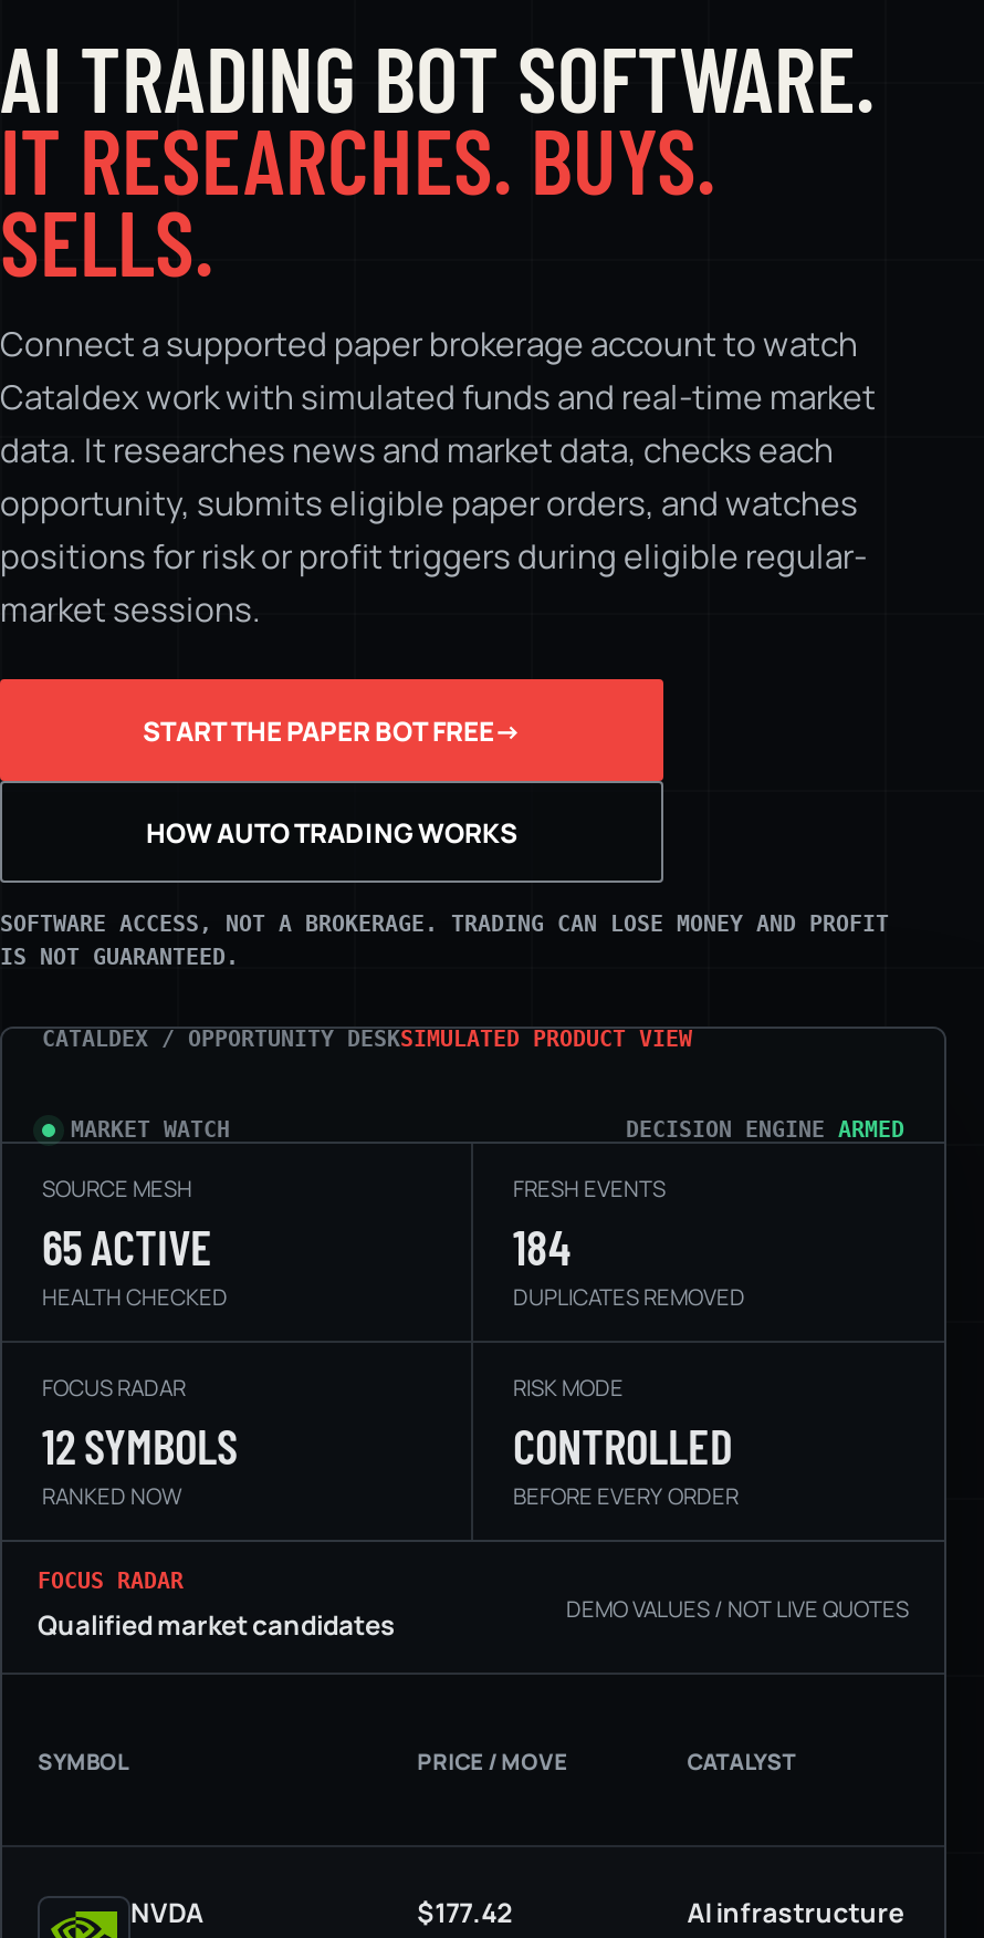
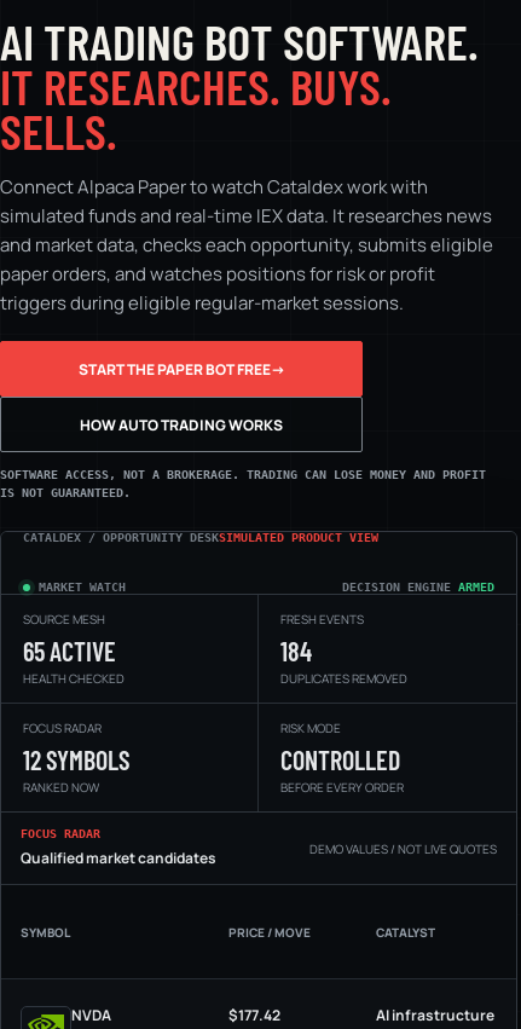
[0,321,876,633] Connect a supported paper brokerage account to watch | Cataldex work with simulated funds and real-time market | data. It researches news and market data, checks each | opportunity, submits eligible paper orders, and watches | positions for risk or profit triggers during eligible regular- | market sessions. -> [0,174,493,316] Connect Alpaca Paper to watch Cataldex work with | simulated funds and real-time IEX data. It researches news | and market data, checks each opportunity, submits eligible | paper orders, and watches positions for risk or profit | triggers during eligible regular-market sessions.

